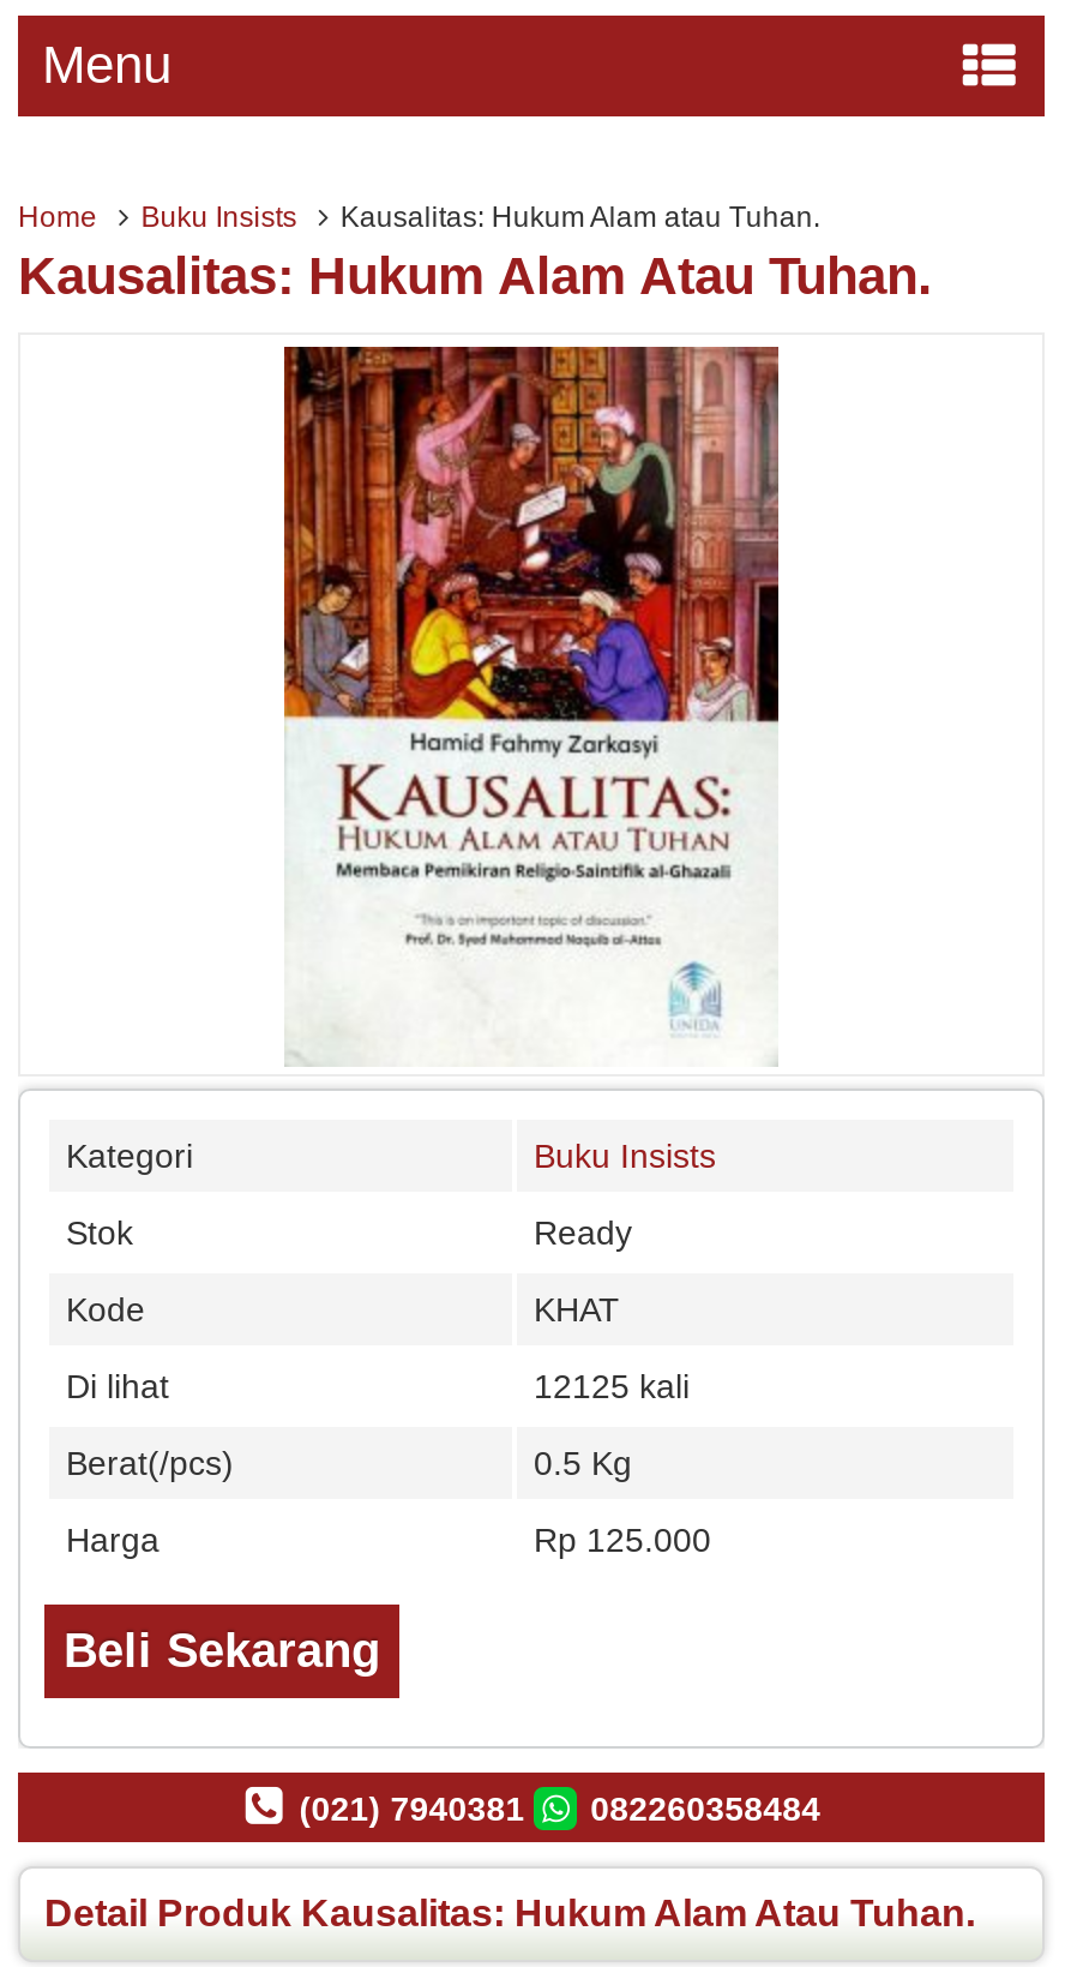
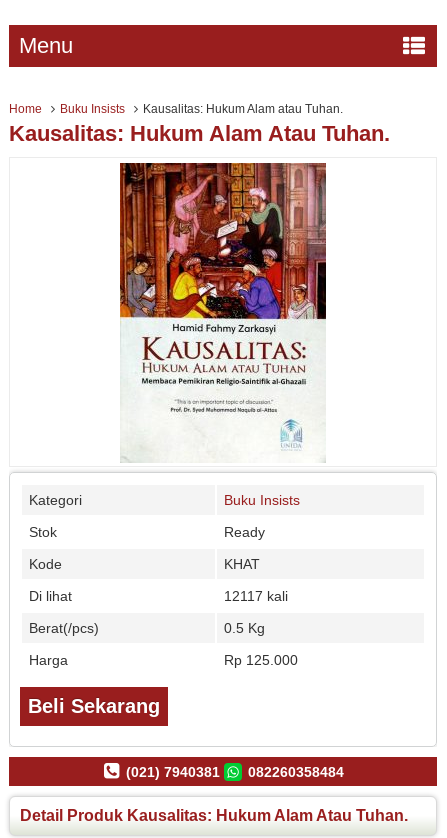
[534,1367,690,1405] 12125 kali -> [224,588,288,604] 12117 kali

